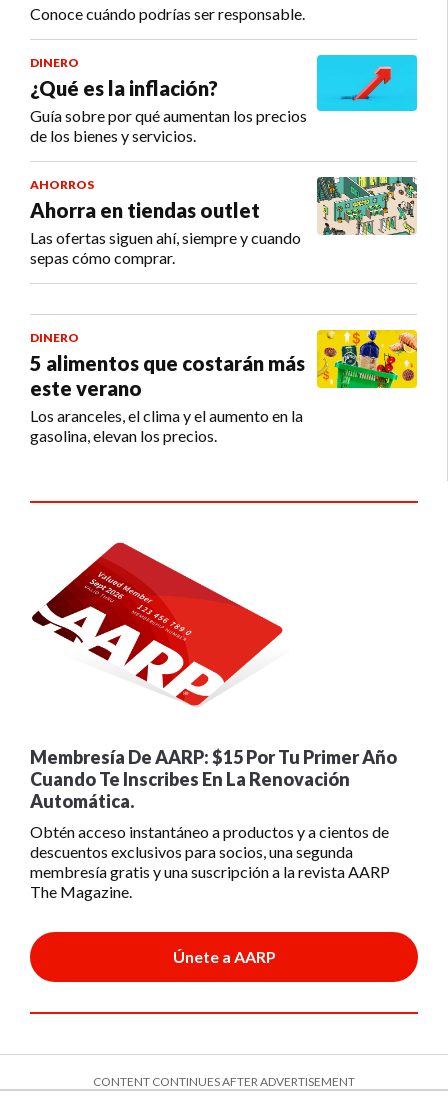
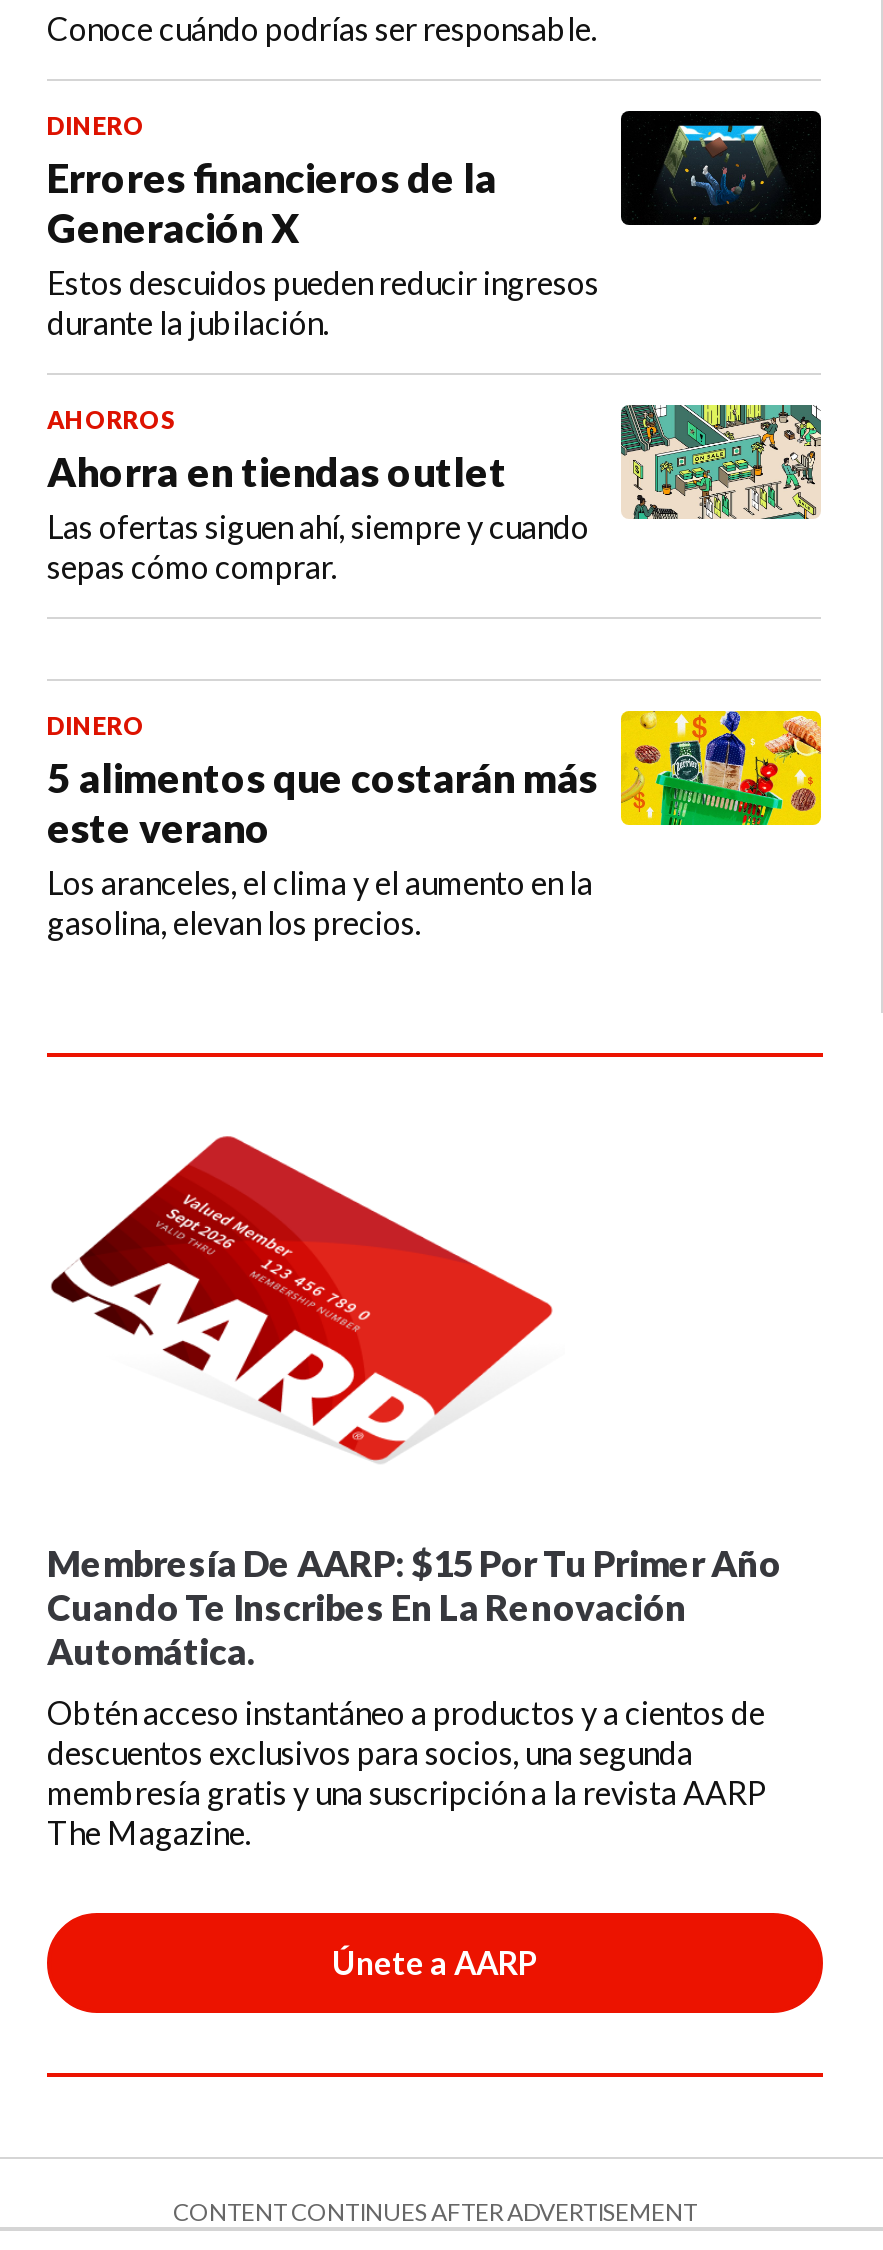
[30,54,418,145] [image] | ¿Qué es la inflación? | Guía sobre por qué aumentan los precios | de los bienes y servicios. -> [47,108,823,340] [image] | Errores financieros de la | Generación X | Estos descuidos pueden reducir ingresos | durante la jubilación.

